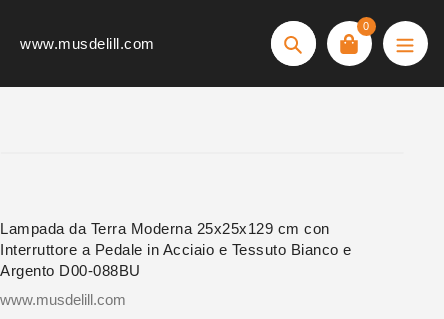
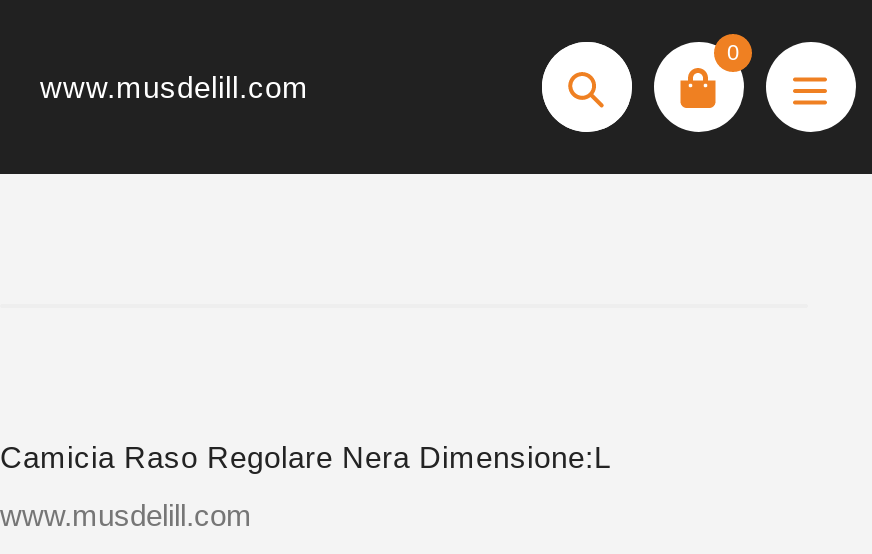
[0,220,351,279] Lampada da Terra Moderna 25x25x129 cm con | Interruttore a Pedale in Acciaio e Tessuto Bianco e | Argento D00-088BU -> [0,440,611,474] Camicia Raso Regolare Nera Dimensione:L

